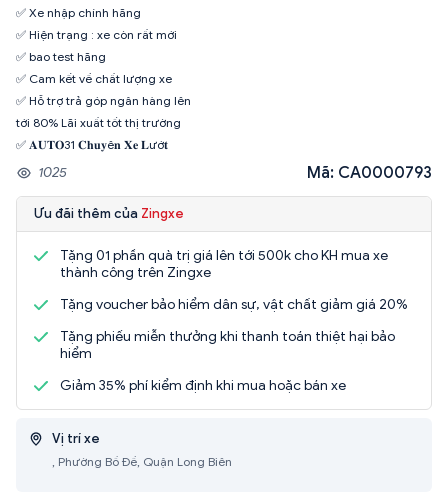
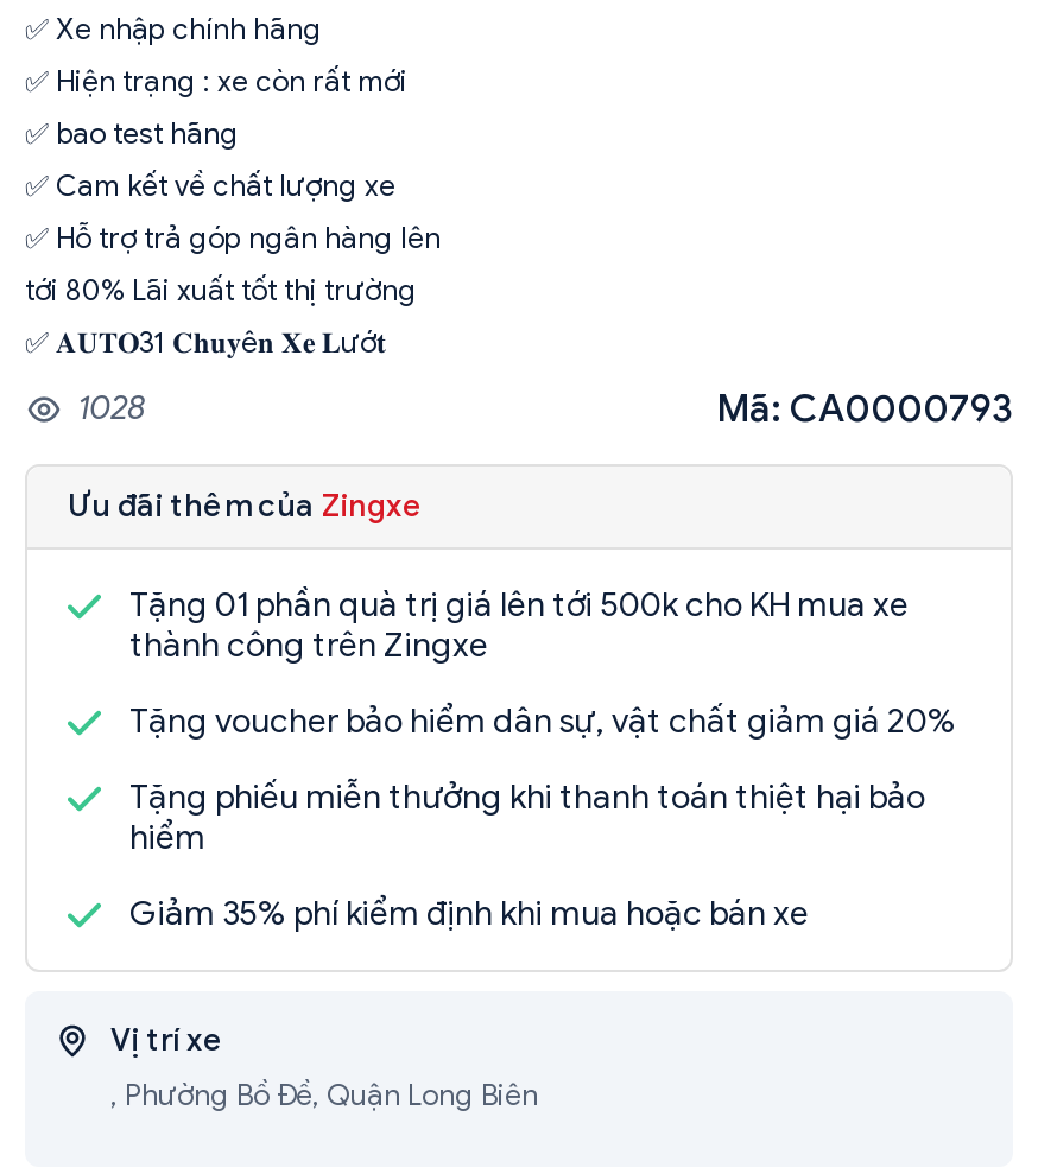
[38,164,67,181] 1025 -> [77,388,146,428] 1028

